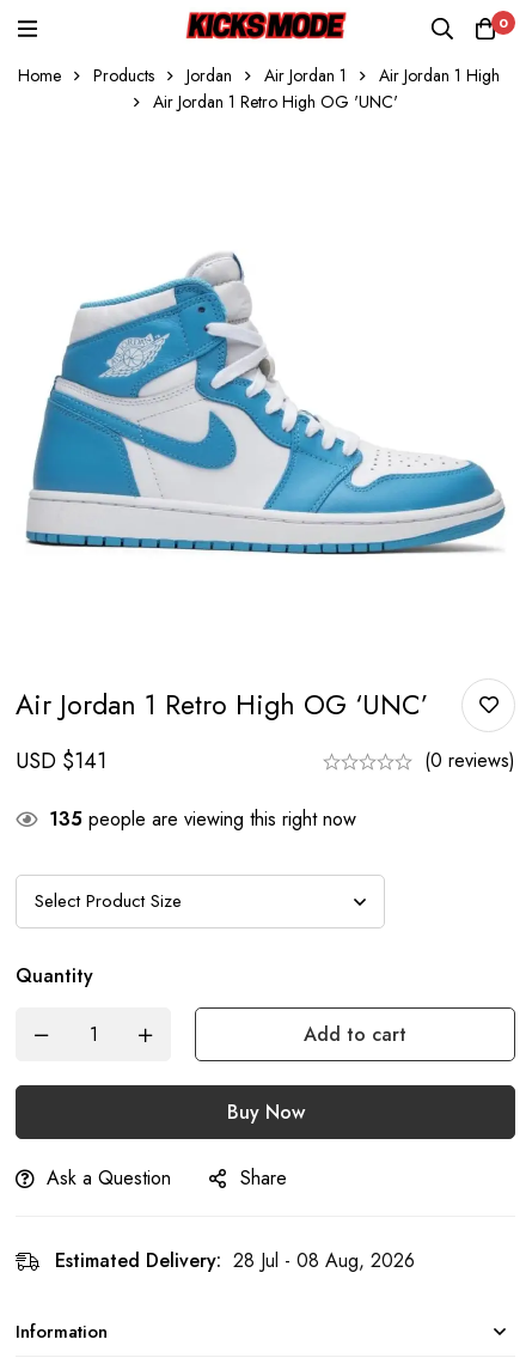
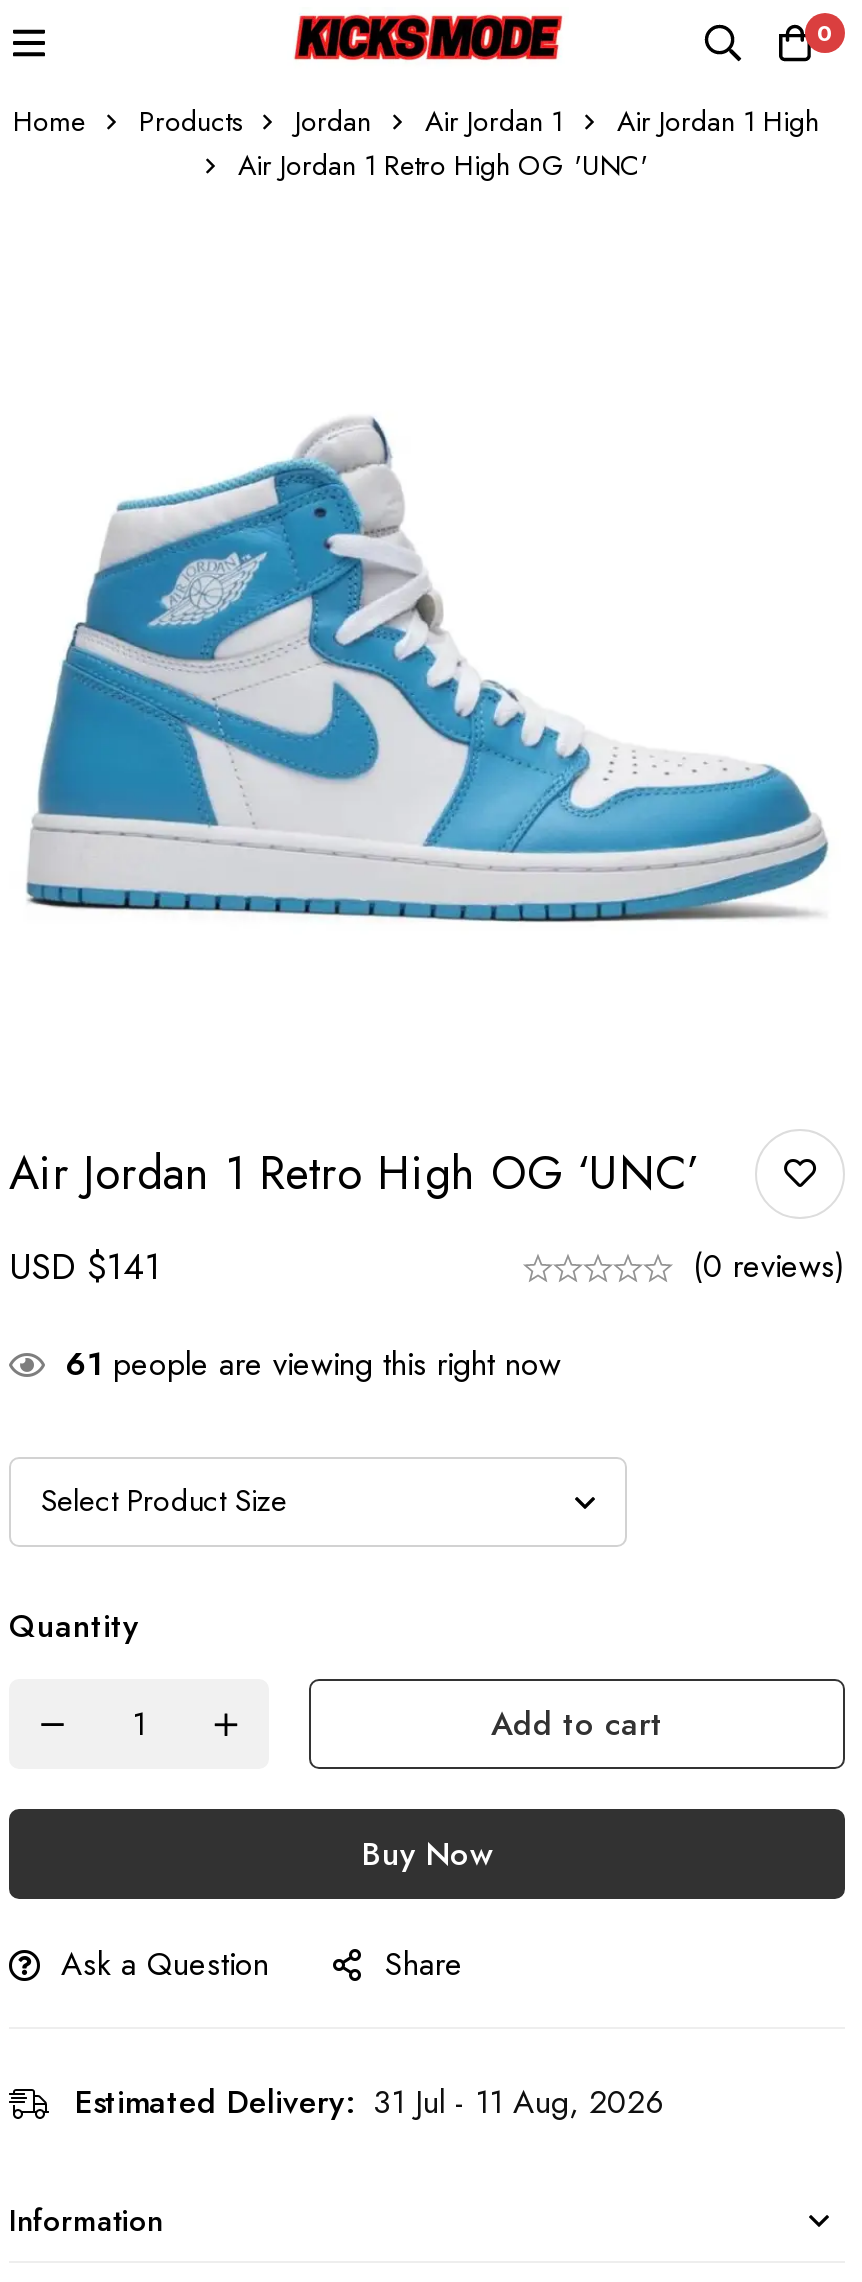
[49,805,356,833] 135 people are viewing this right now -> [65,1341,561,1387] 61 people are viewing this right now
[55,1247,415,1274] Estimated Delivery: 28 Jul - 08 Aug, 2026 -> [75,2079,663,2125] Estimated Delivery: 31 Jul - 11 Aug, 2026

